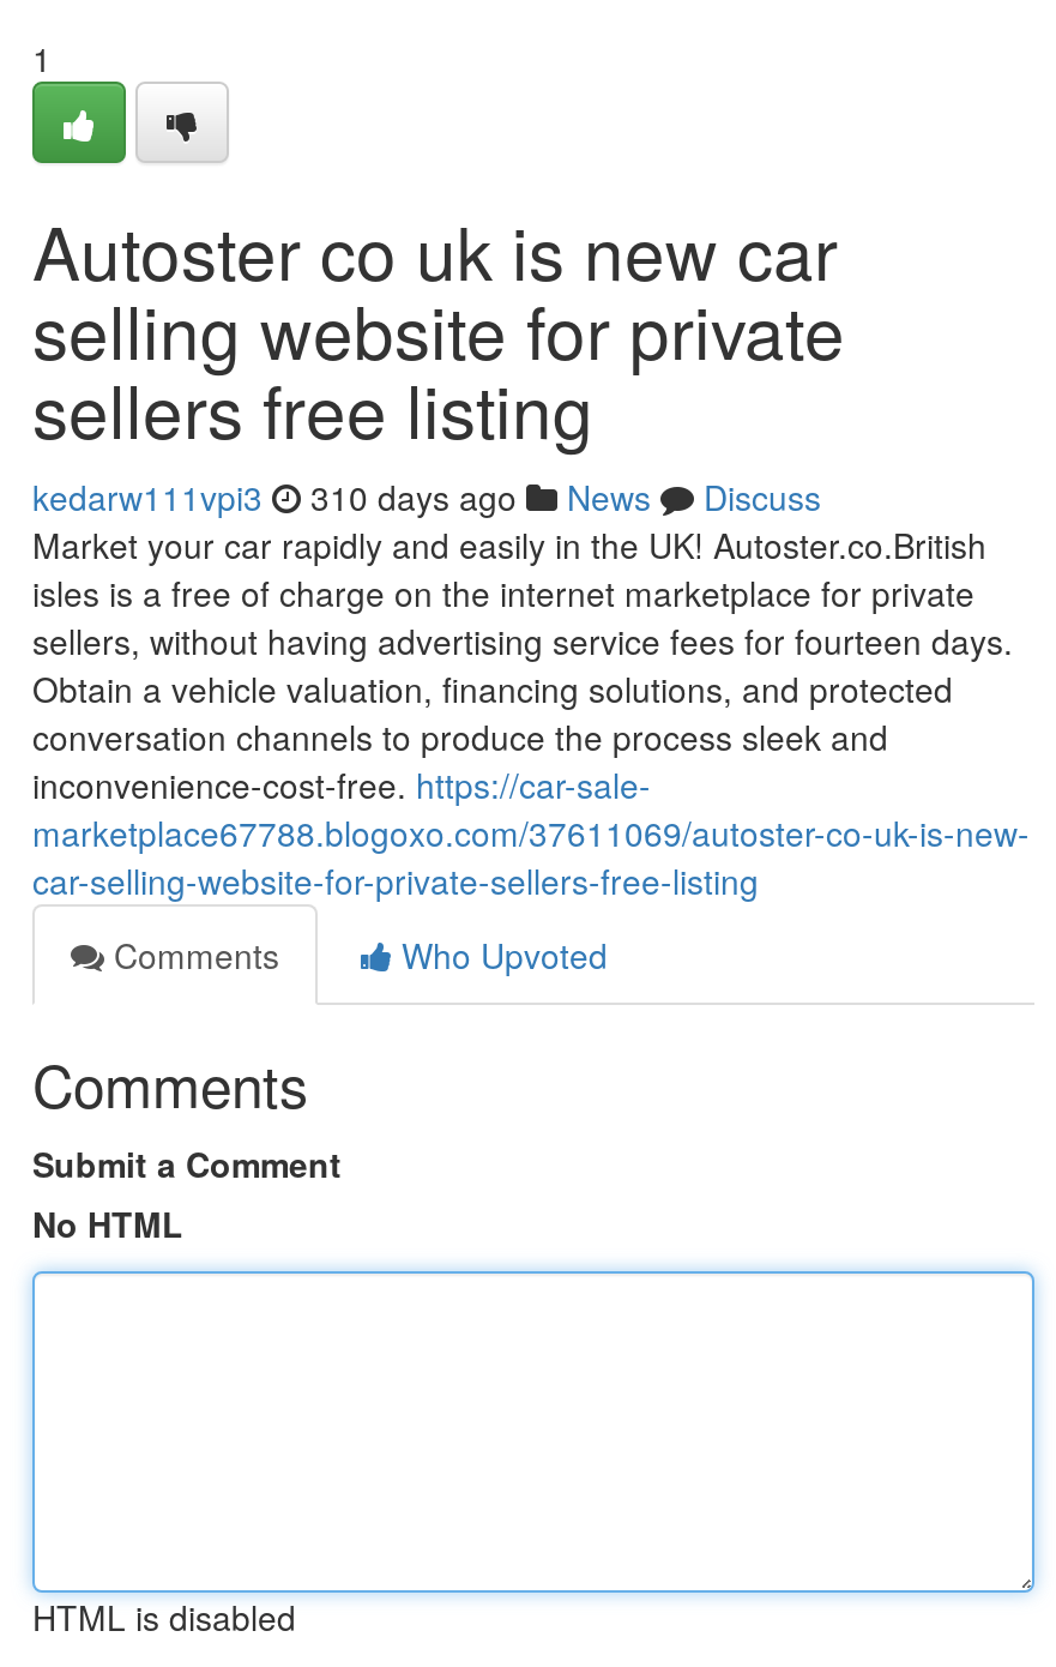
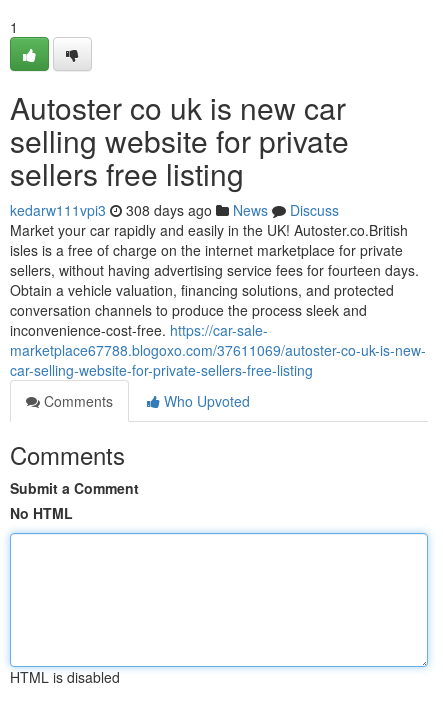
[32,473,821,520] kedarw111vpi3 310 days ago News Discuss -> [10,200,339,220] kedarw111vpi3 308 days ago News Discuss

